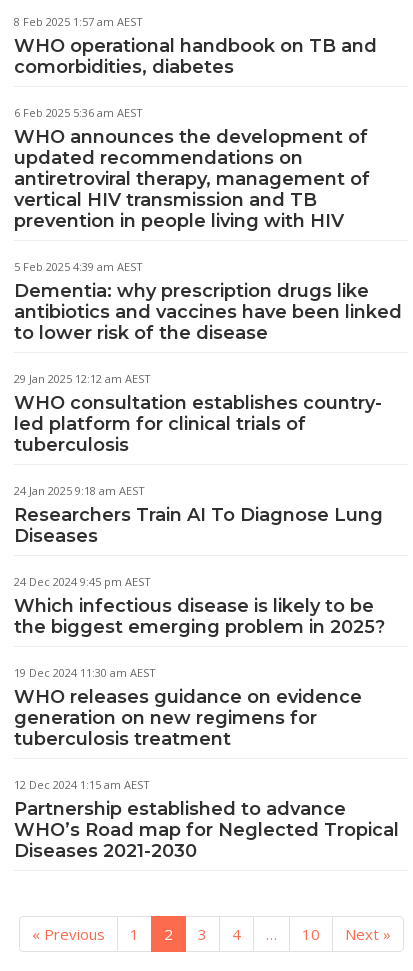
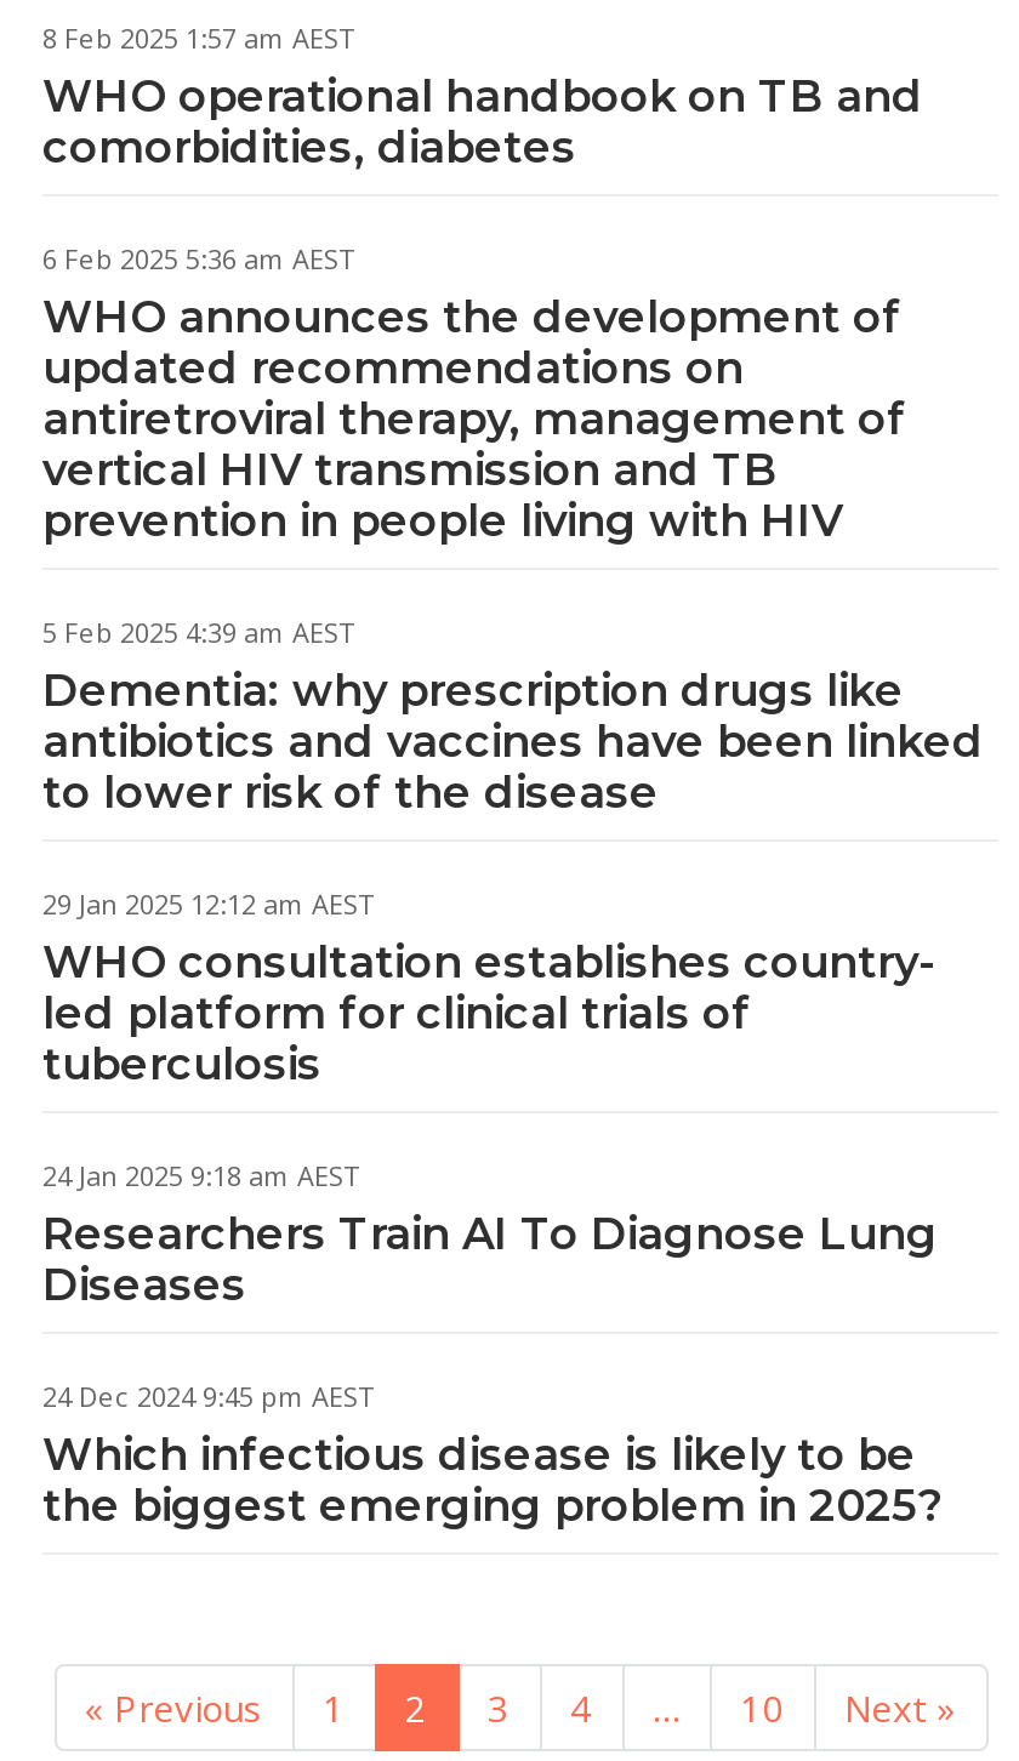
[14,665,399,862] 19 Dec 2024 11:30 am AEST | WHO releases guidance on evidence | generation on new regimens for | tuberculosis treatment | 12 Dec 2024 1:15 am AEST | Partnership established to advance | WHO’s Road map for Neglected Tropical | Diseases 2021-2030 -> none

